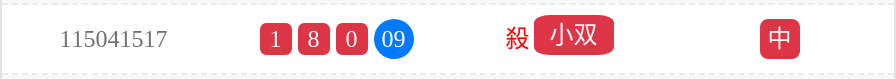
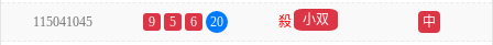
[60,25,168,53] 115041517 -> [33,14,92,30] 115041045
[270,25,282,53] 1 -> [148,14,155,30] 9
[308,25,320,53] 8 -> [169,14,176,30] 5
[346,25,358,53] 0 -> [190,14,197,30] 6
[382,25,406,53] 09 -> [210,14,223,30] 20

